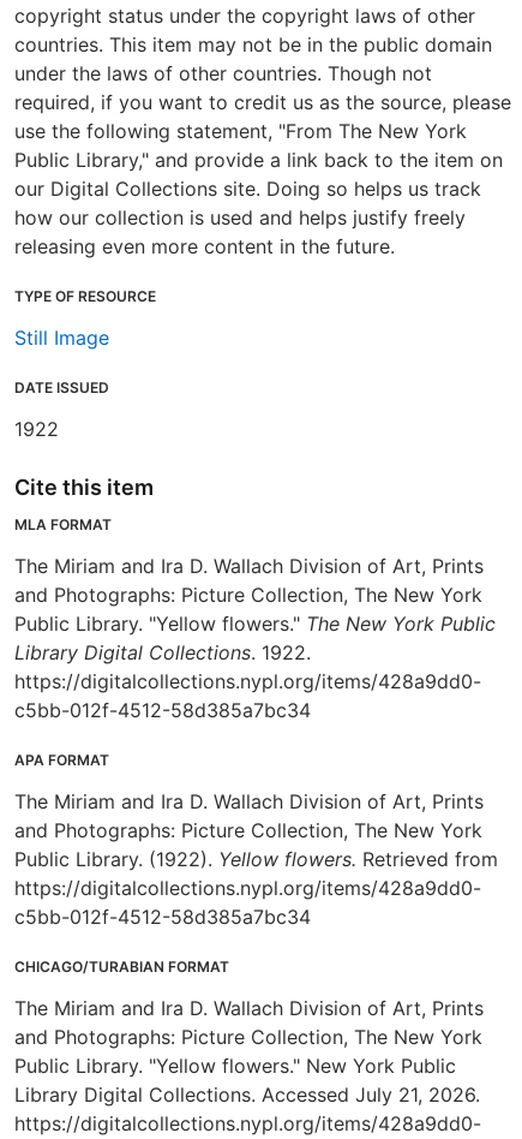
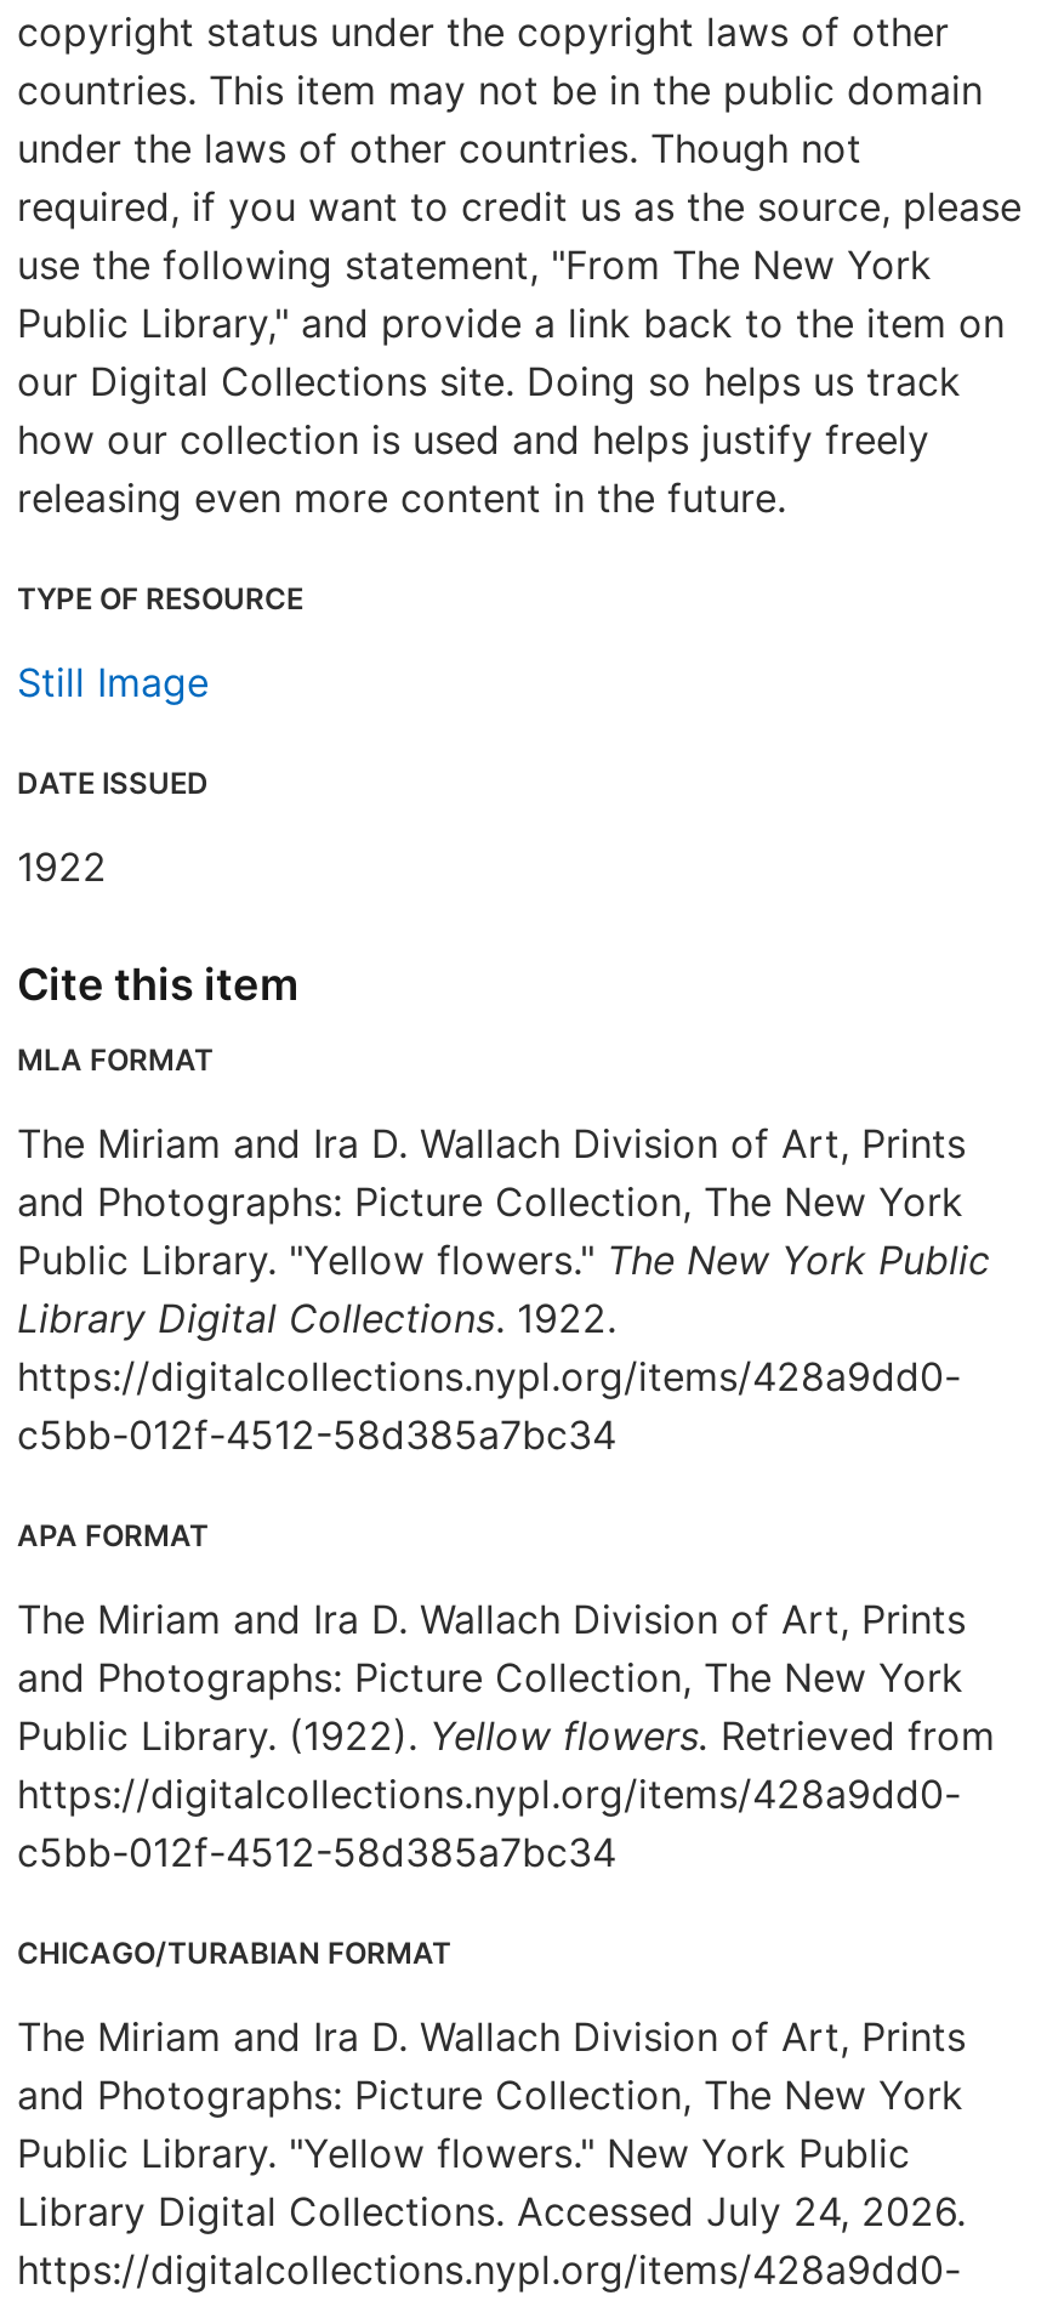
[14,1083,480,1107] Library Digital Collections. Accessed July 21, 2026. -> [17,2187,966,2235] Library Digital Collections. Accessed July 24, 2026.

